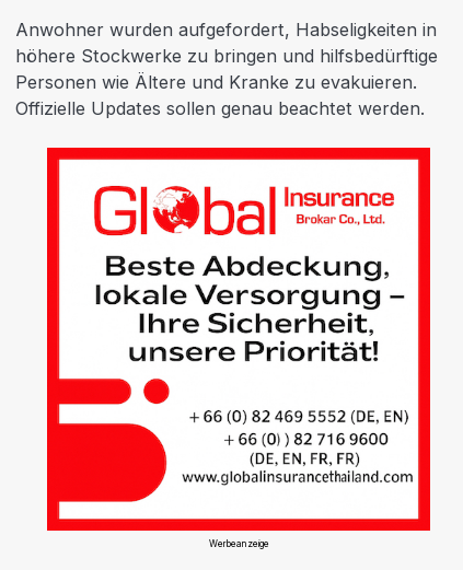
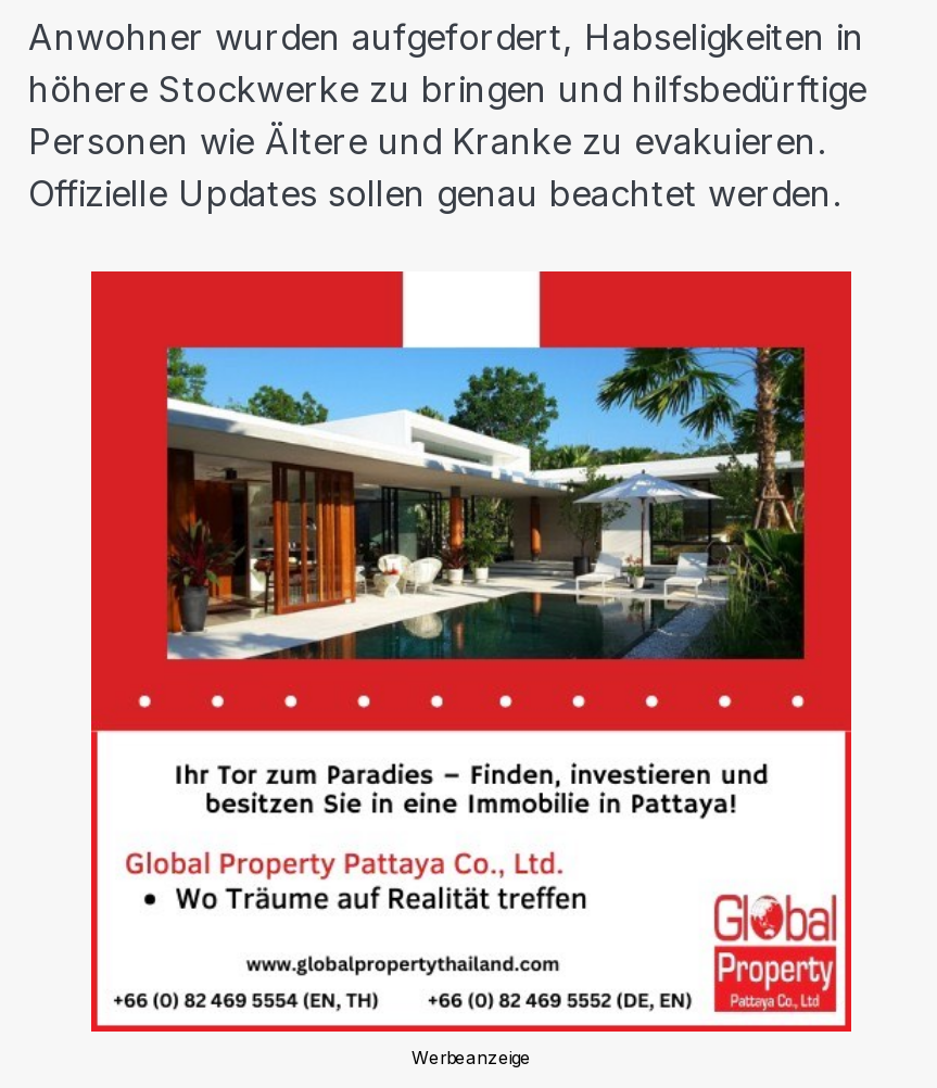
[48,147,429,530] [image] -> [91,271,851,1027] [image]

